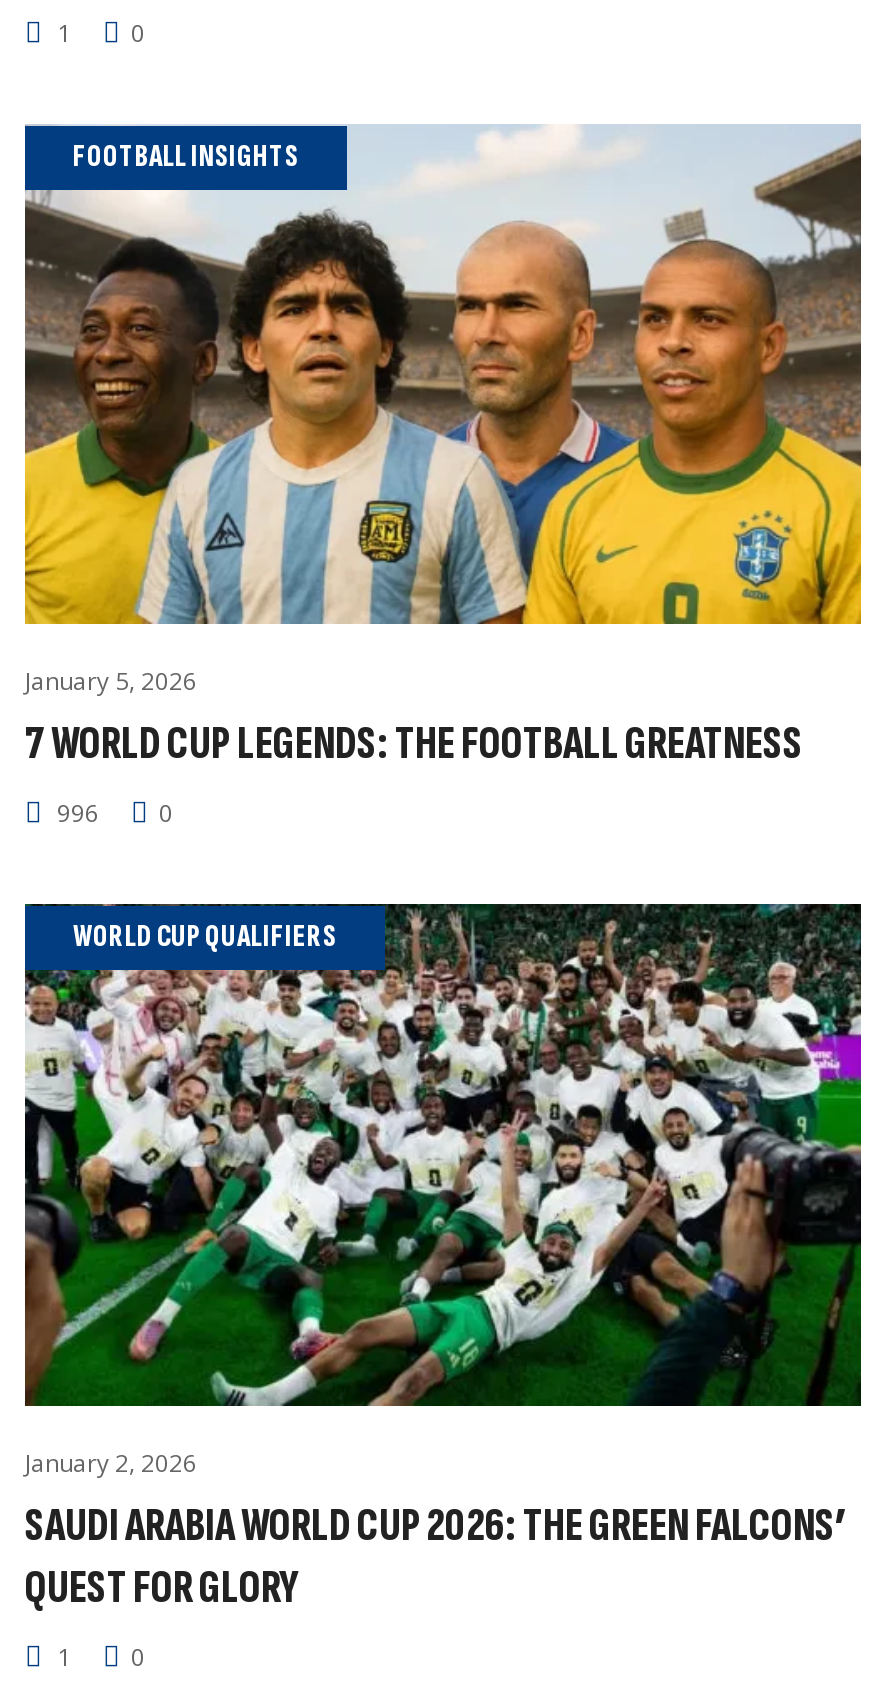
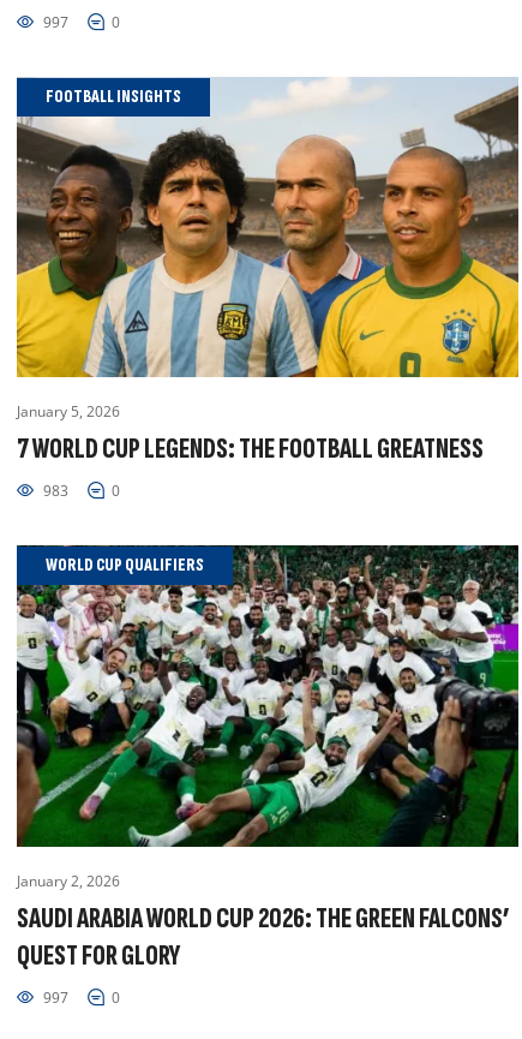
[57,15,71,49] 1 -> [43,12,68,32] 997
[57,797,99,831] 996 -> [43,481,68,501] 983
[57,1640,71,1674] 1 -> [43,988,68,1008] 997

